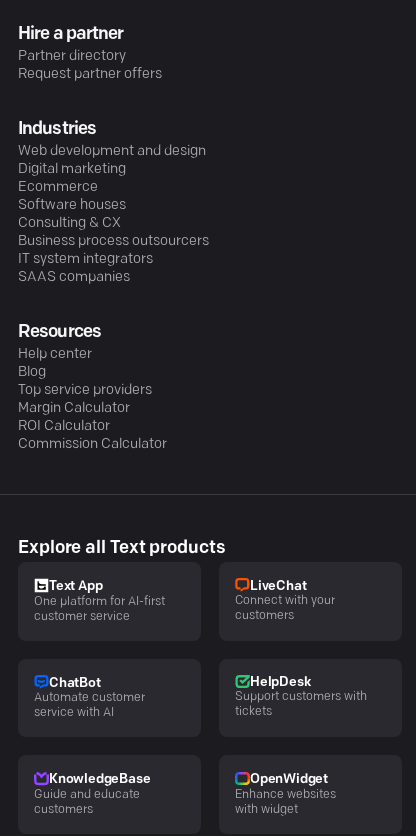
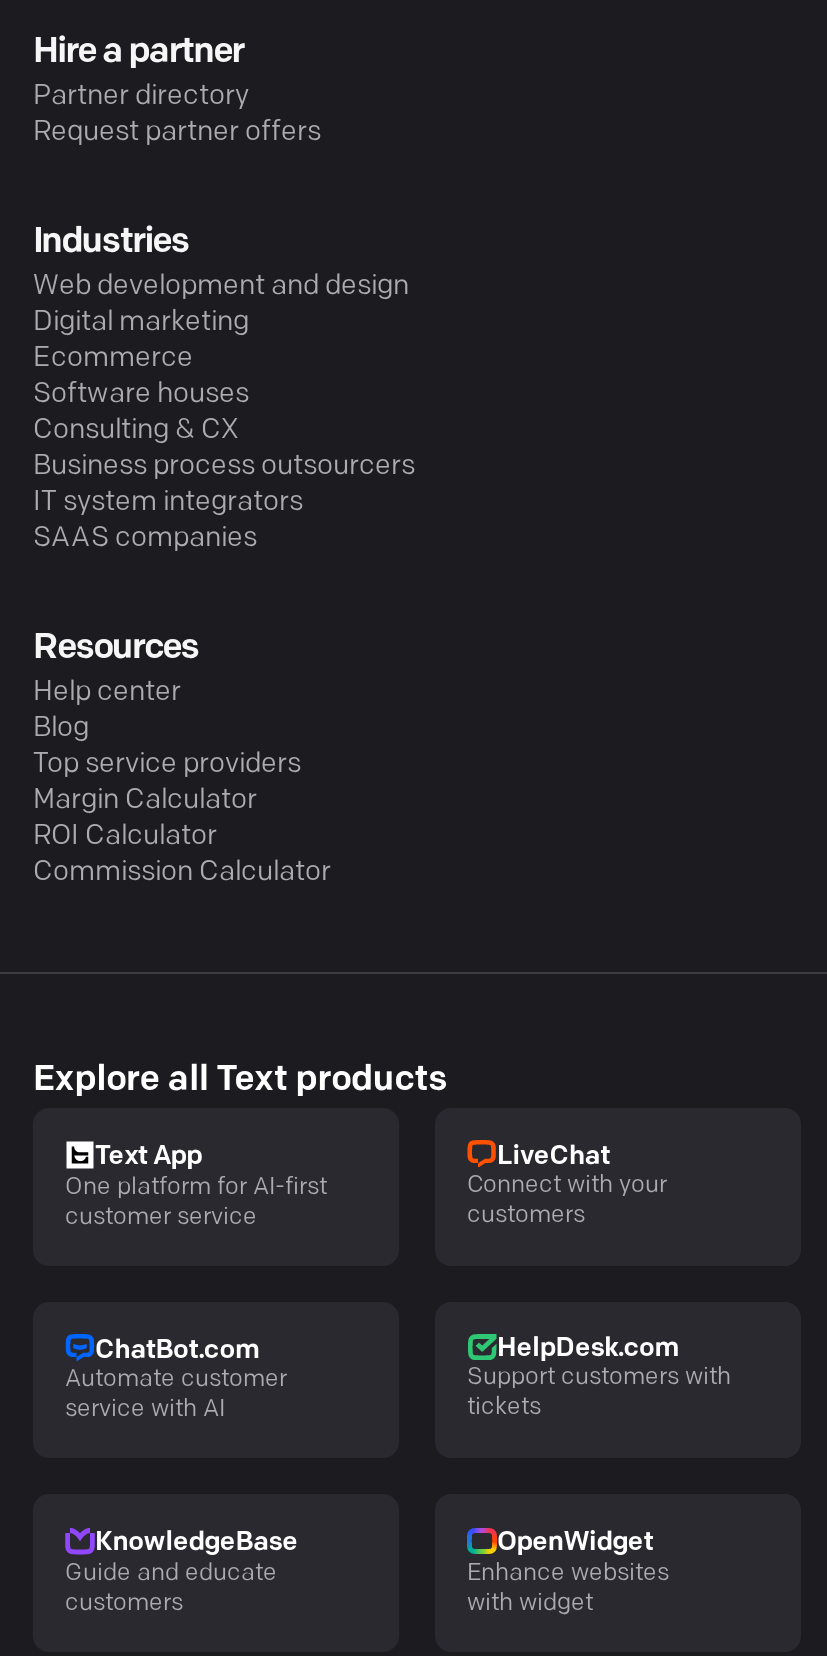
[49,677,101,690] ChatBot -> [95,1337,259,1363] ChatBot.com
[250,676,310,689] HelpDesk -> [497,1336,678,1362] HelpDesk.com

